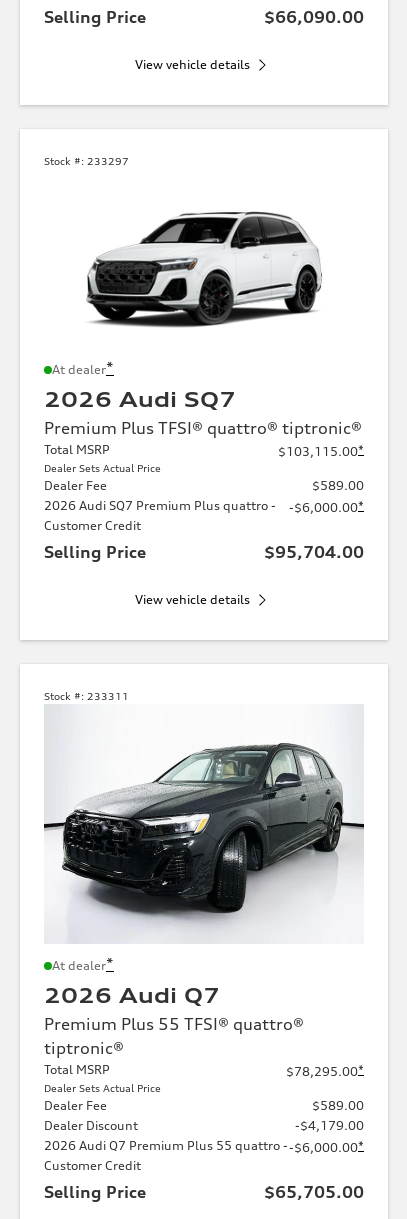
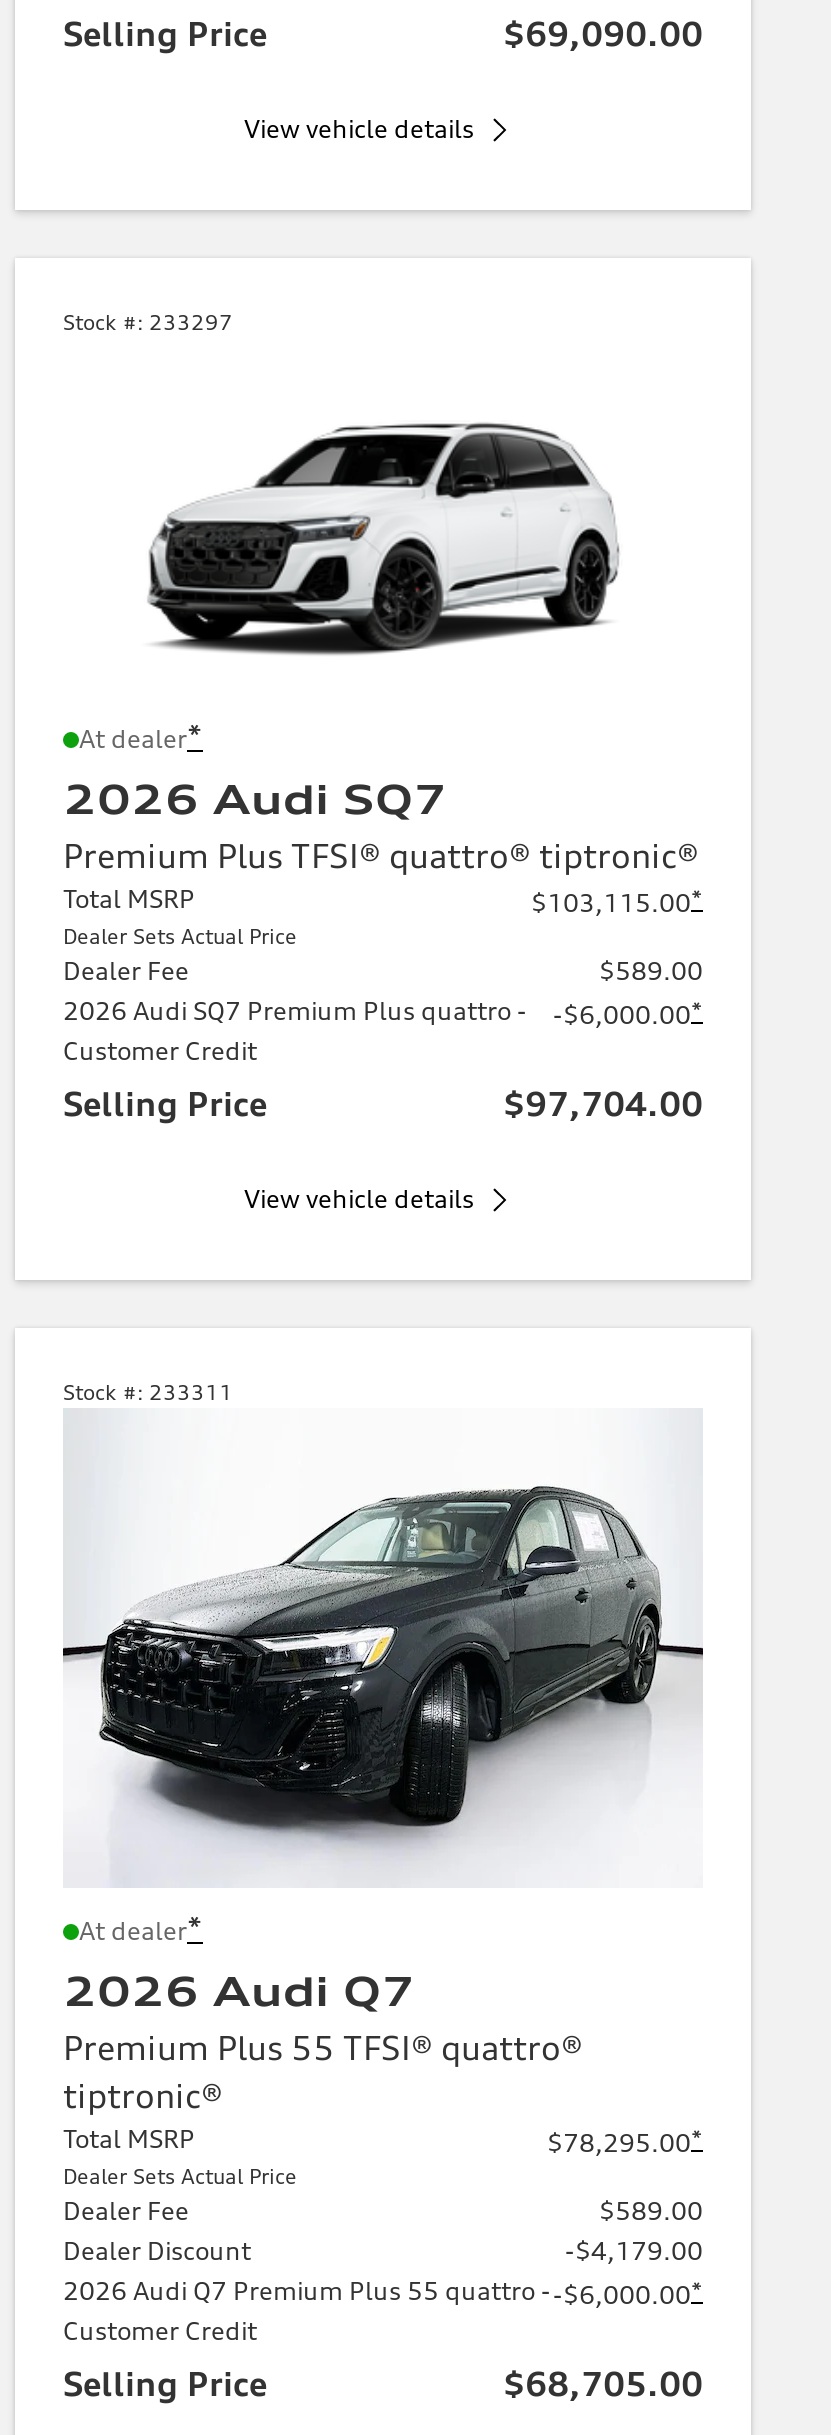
[264,7,364,27] $66,090.00 -> [503,14,703,54] $69,090.00
[264,542,364,562] $95,704.00 -> [503,1084,703,1124] $97,704.00
[264,1182,364,1202] $65,705.00 -> [503,2364,703,2404] $68,705.00

